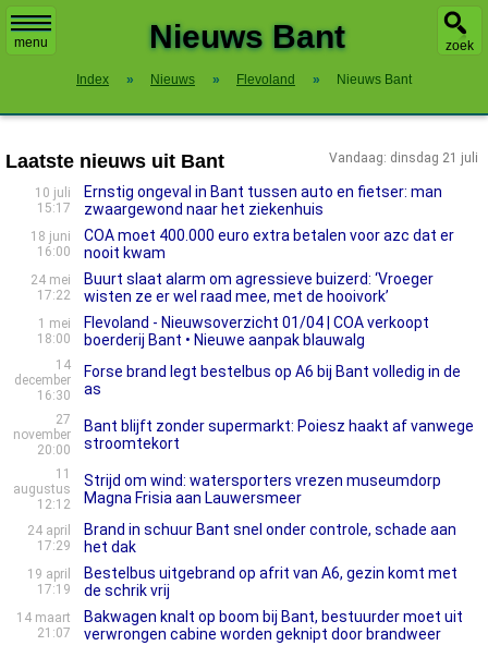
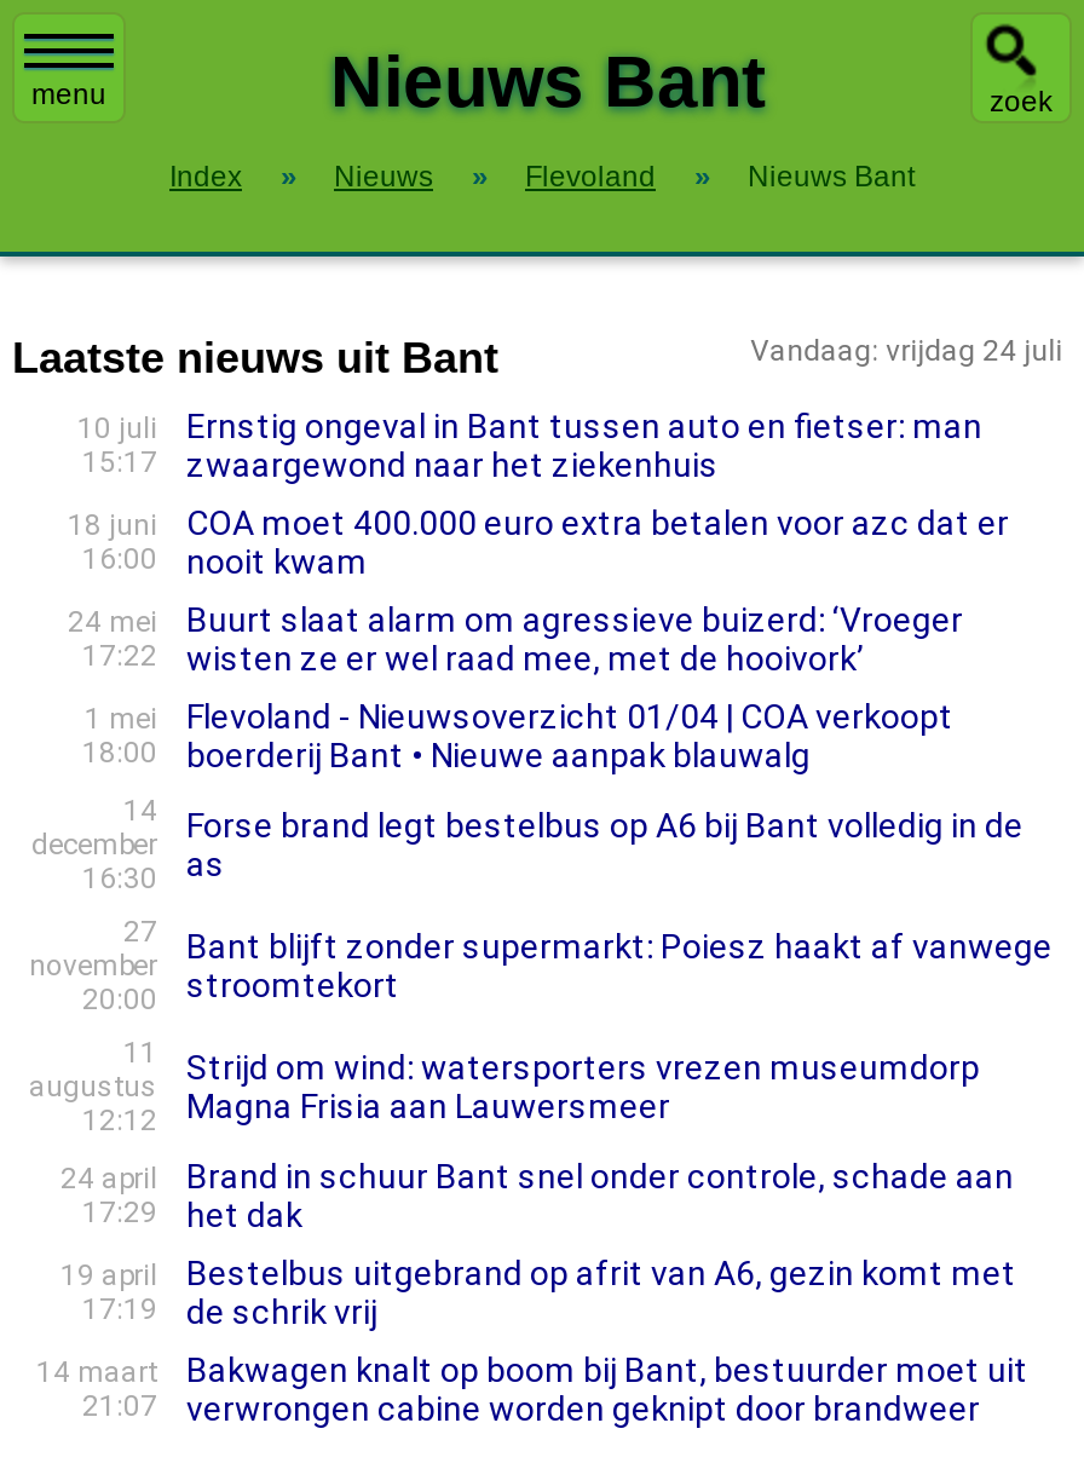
[329,150,478,166] Vandaag: dinsdag 21 juli -> [750,334,1062,368] Vandaag: vrijdag 24 juli

